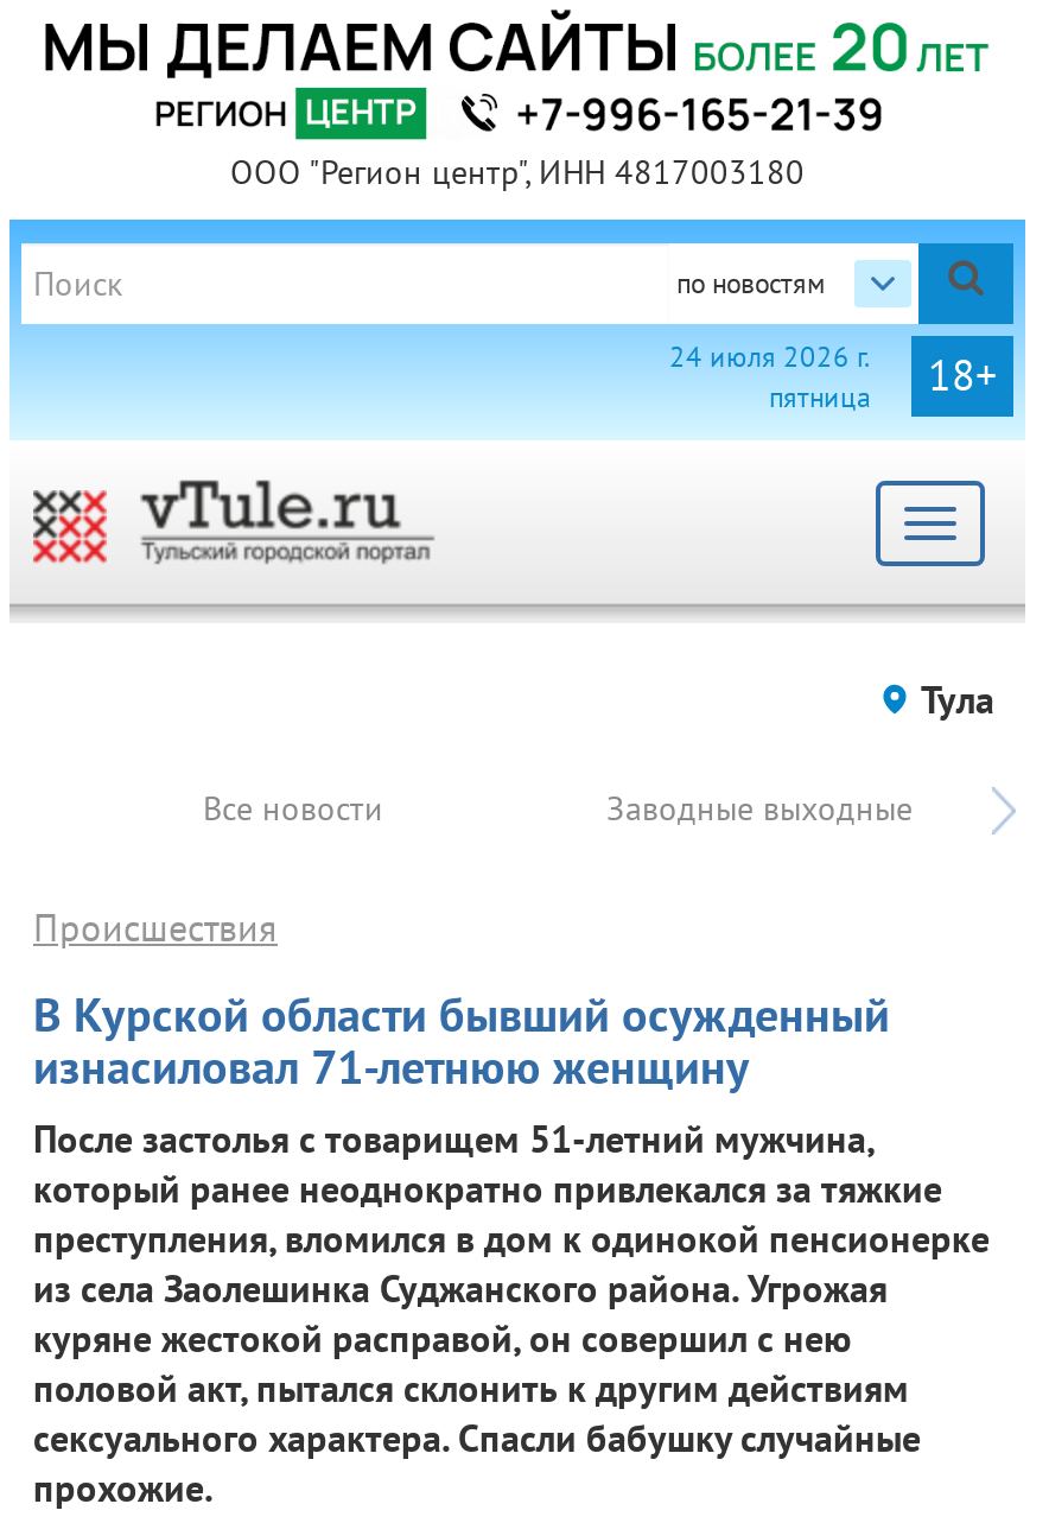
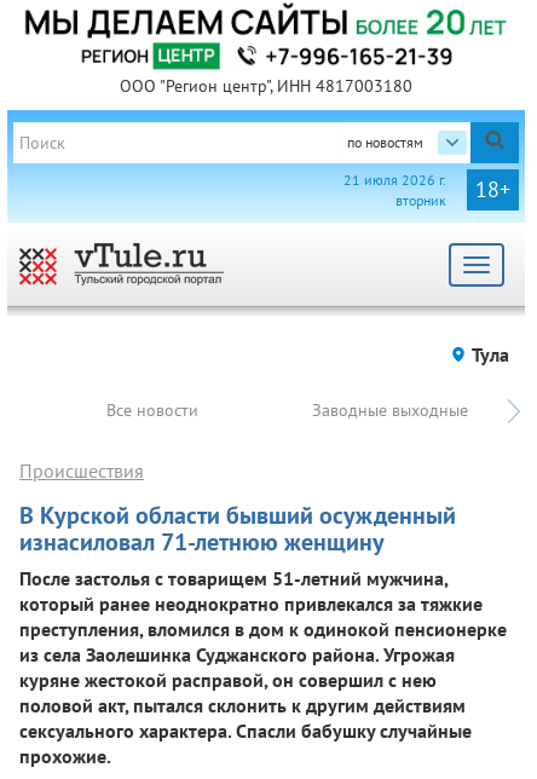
[669,338,871,414] 24 июля 2026 г. | пятница -> [343,170,446,209] 21 июля 2026 г. | вторник

